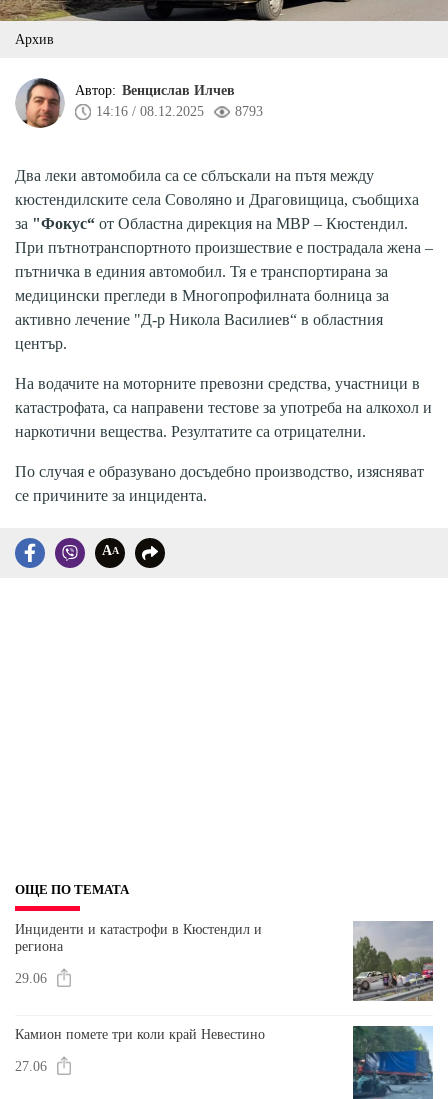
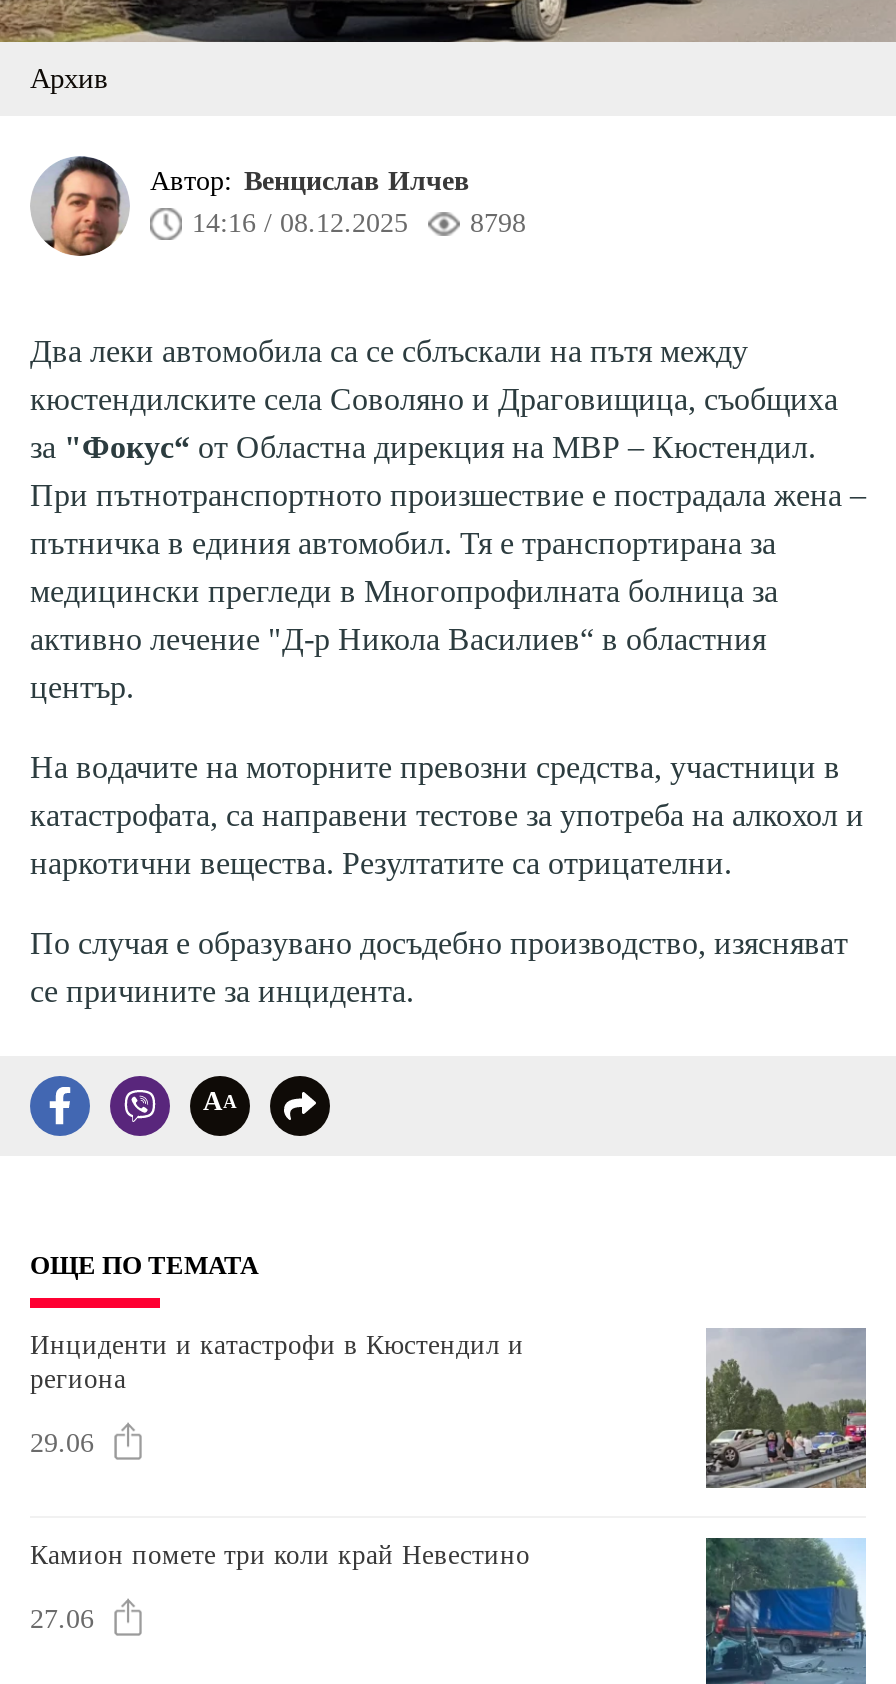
[235,104,263,119] 8793 -> [470,208,526,238] 8798

